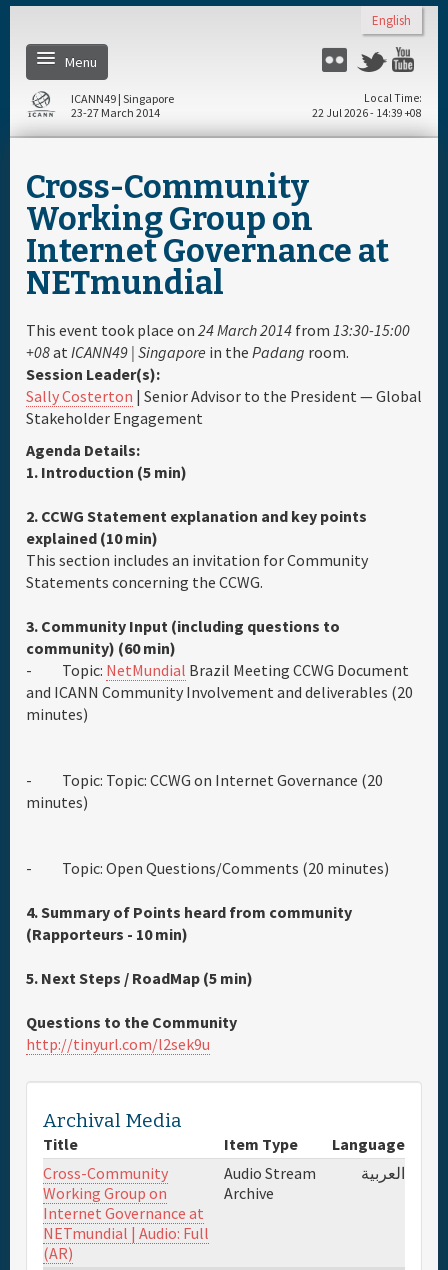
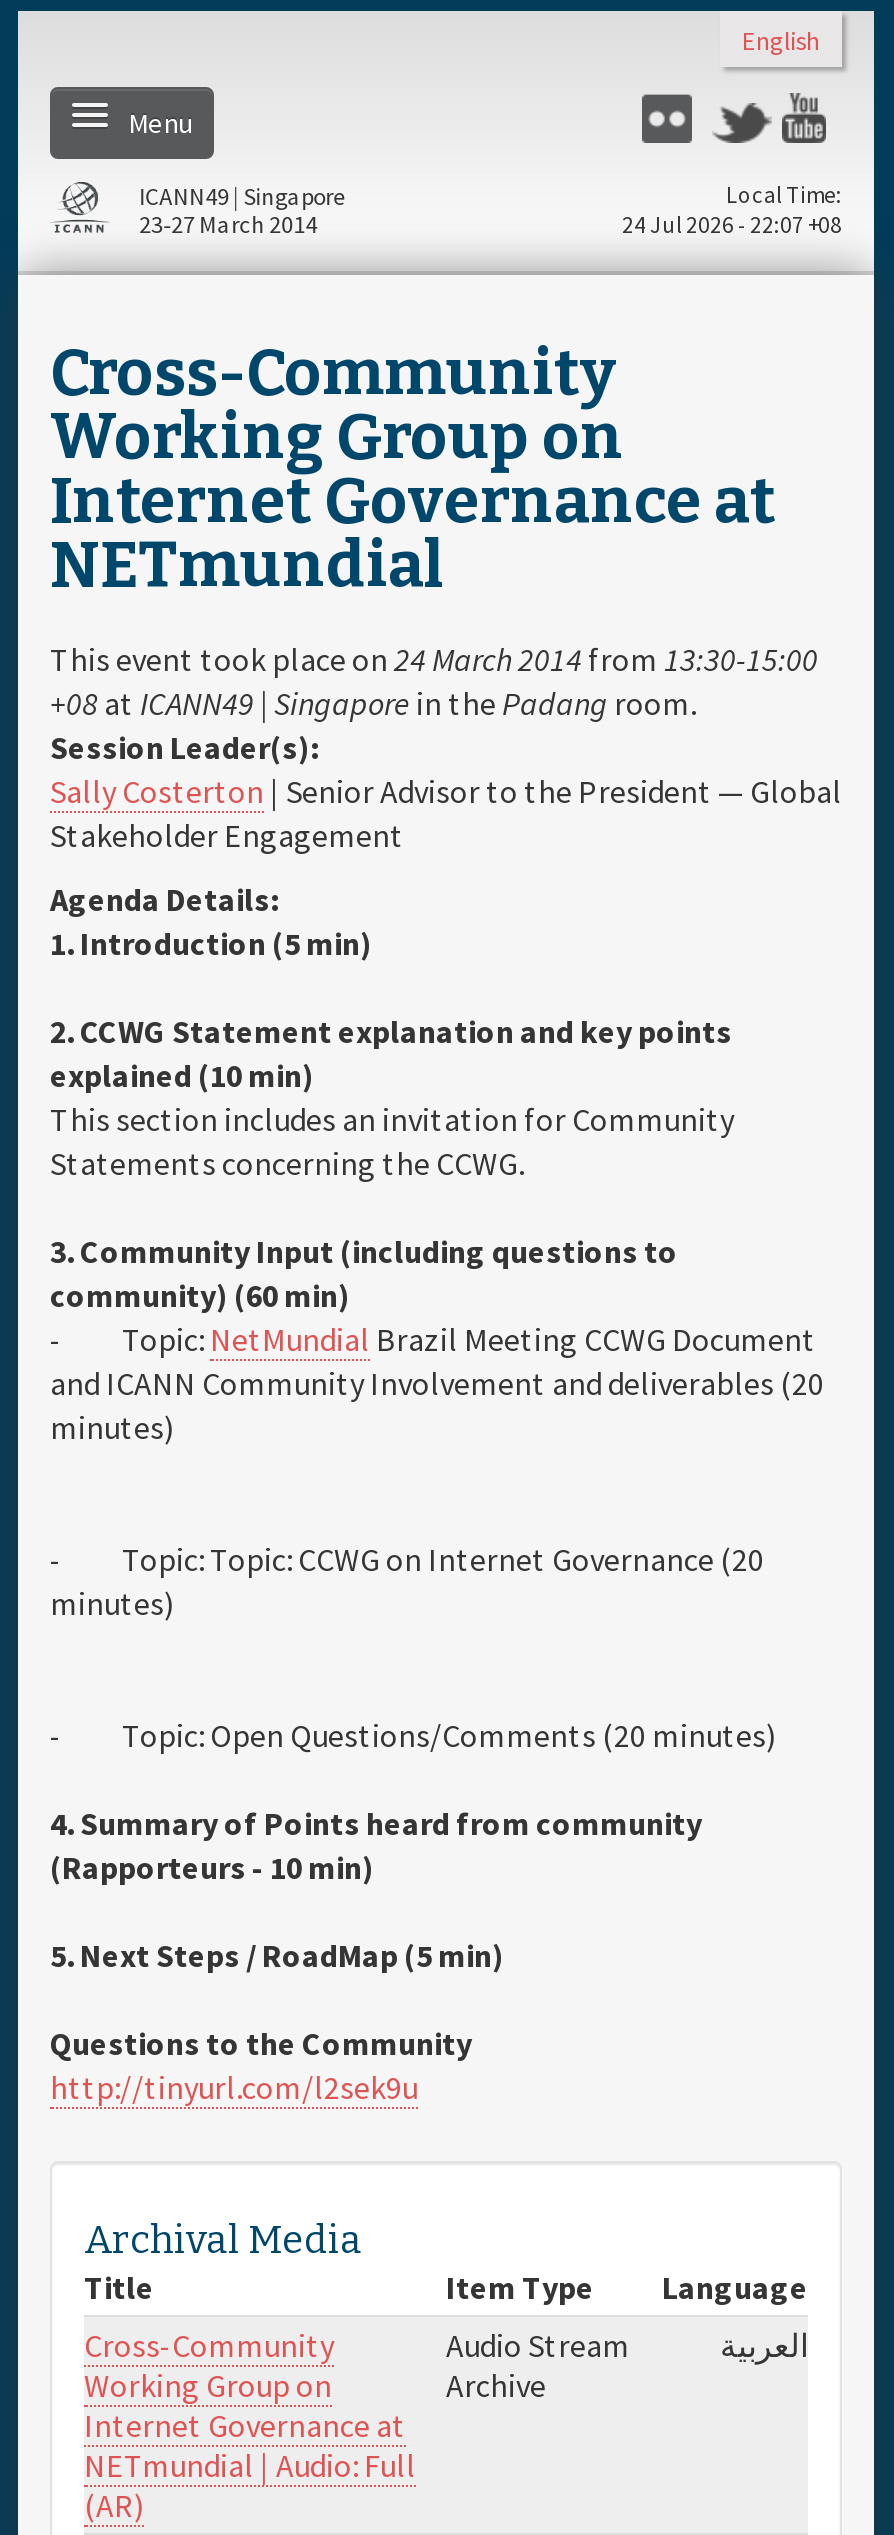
[312,106,422,120] 22 Jul 2026 - 14:39 +08 -> [622,211,842,239] 24 Jul 2026 - 22:07 +08

